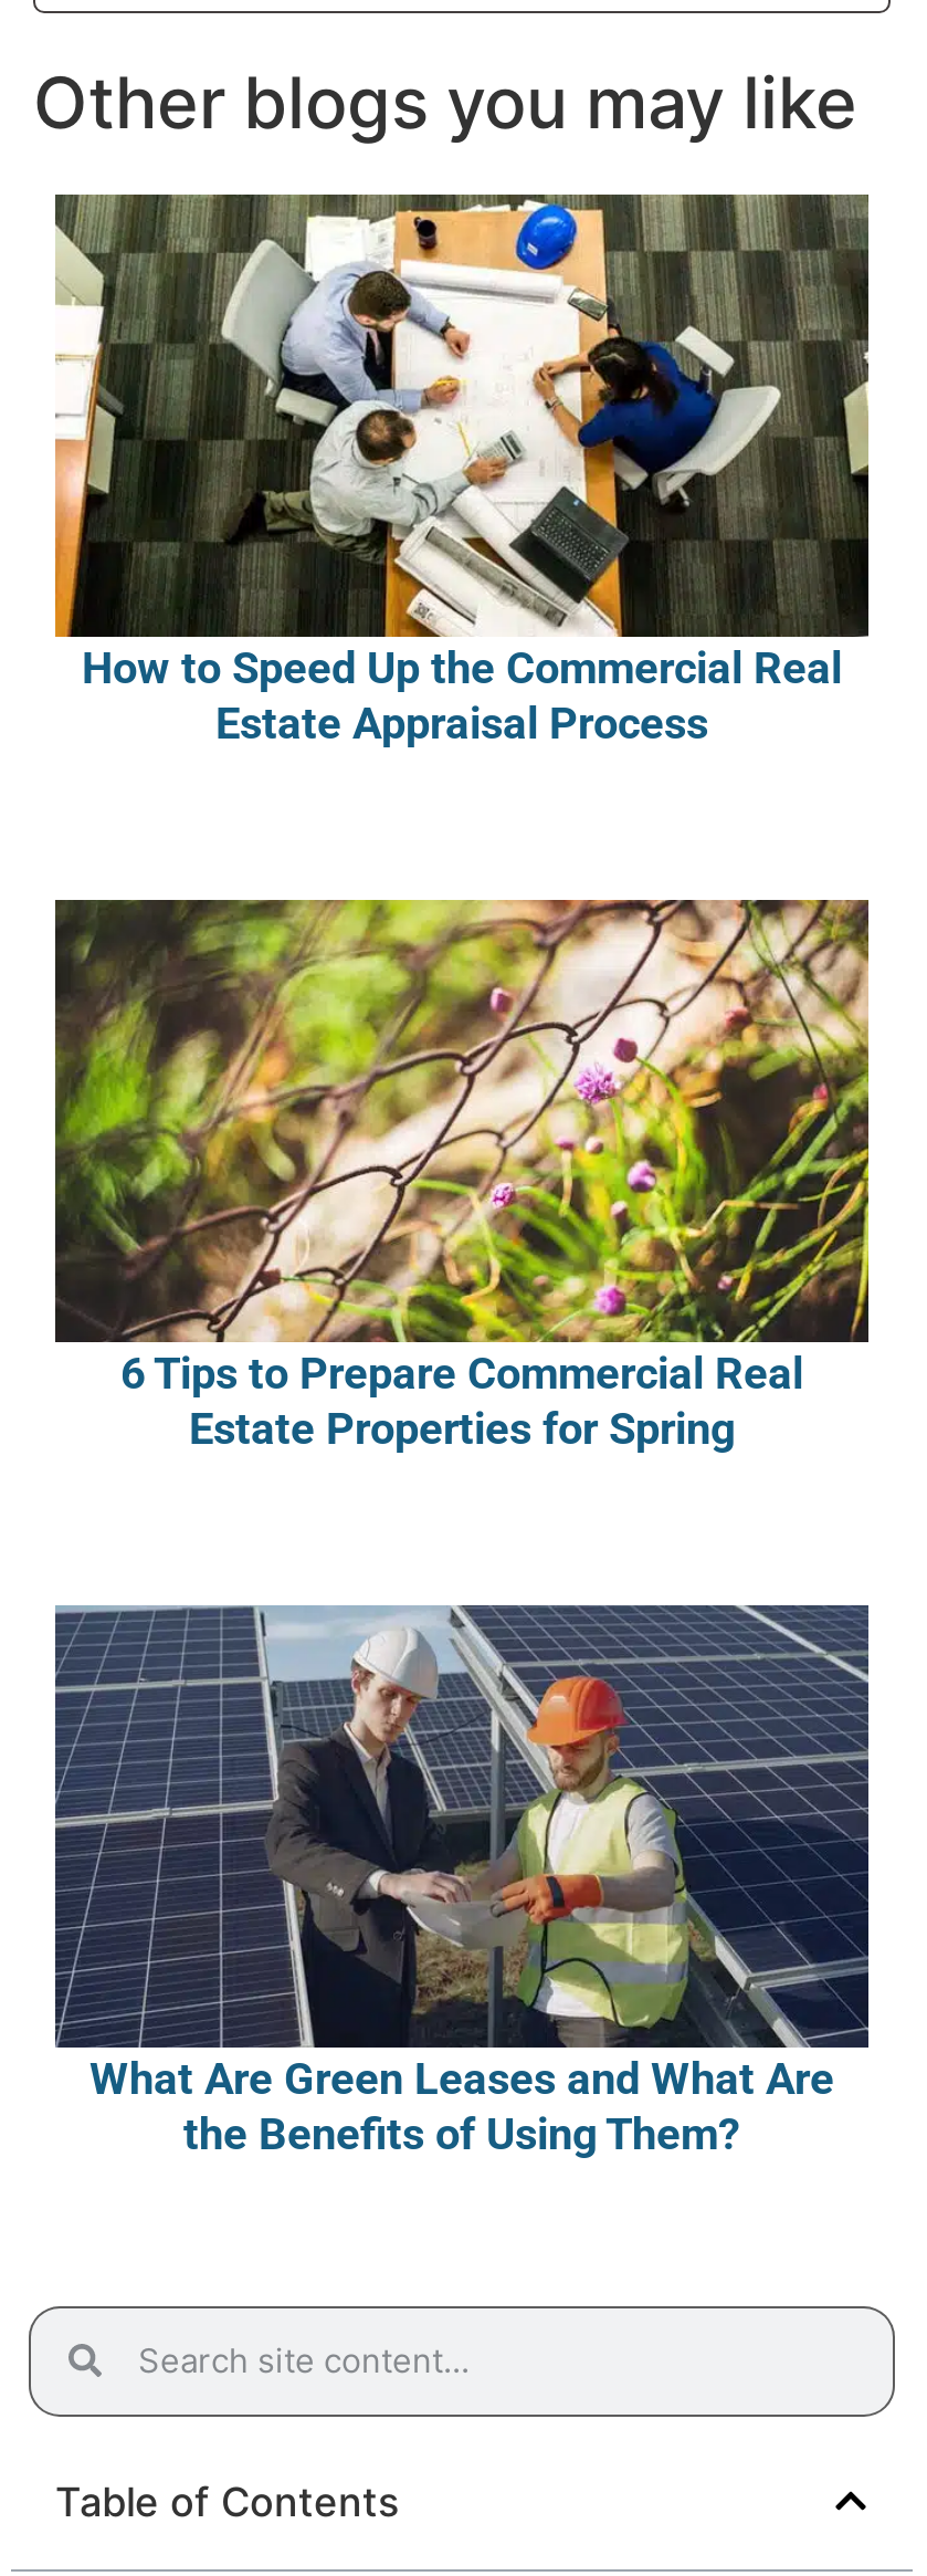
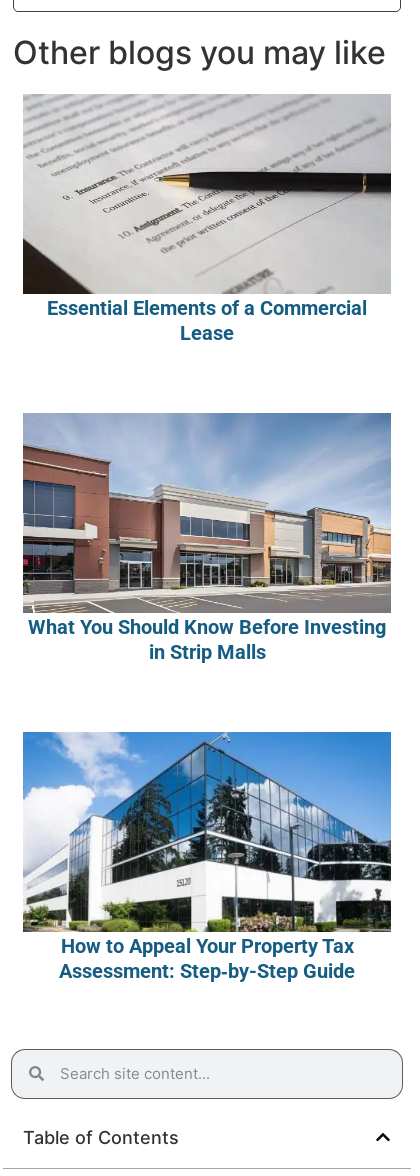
[53,192,871,749] [image] | How to Speed Up the Commercial Real | Estate Appraisal Process -> [22,94,392,345] [image] | Essential Elements of a Commercial | Lease
[53,898,871,1454] [image] | 6 Tips to Prepare Commercial Real | Estate Properties for Spring -> [22,412,392,664] [image] | What You Should Know Before Investing | in Strip Malls
[53,1603,871,2159] [image] | What Are Green Leases and What Are | the Benefits of Using Them? -> [22,731,392,983] [image] | How to Appeal Your Property Tax | Assessment: Step‑by-Step Guide

